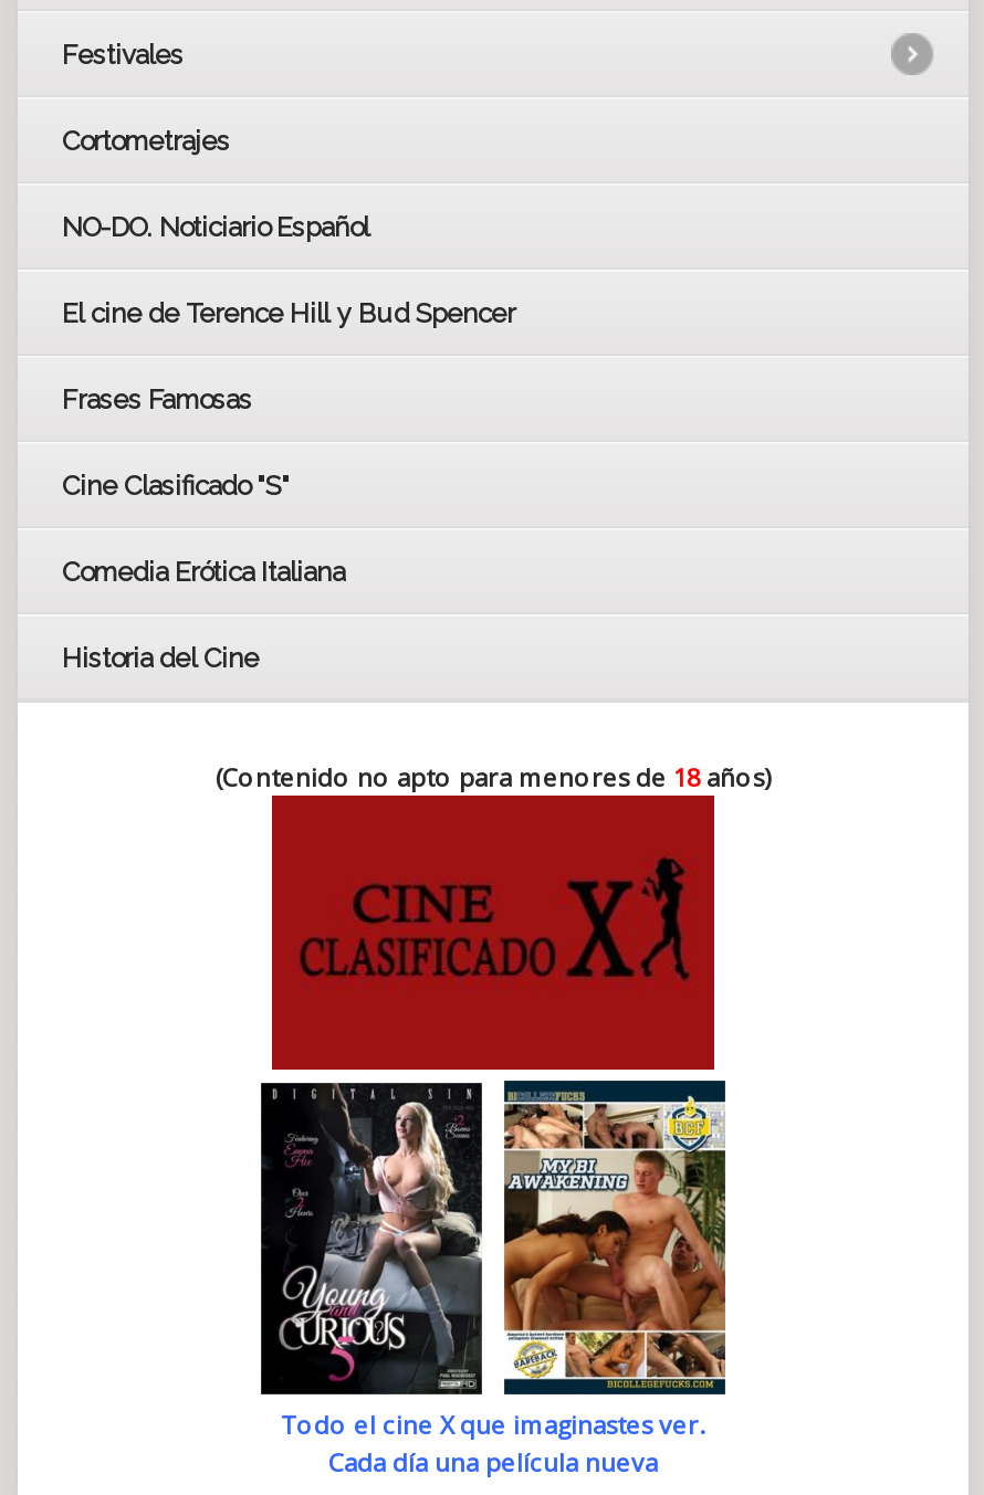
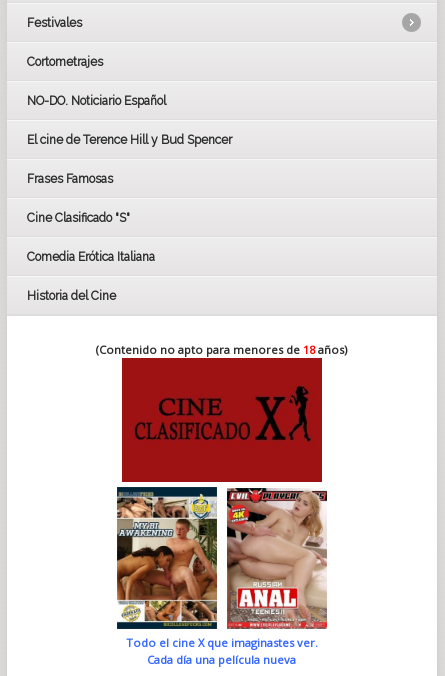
[259,1083,484,1394] [image] -> [116,487,218,629] [image]
[502,1078,727,1397] [image] -> [226,487,328,630] [image]

